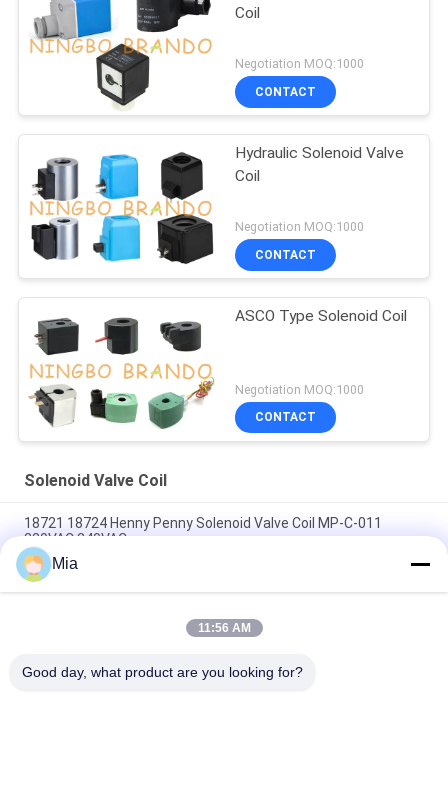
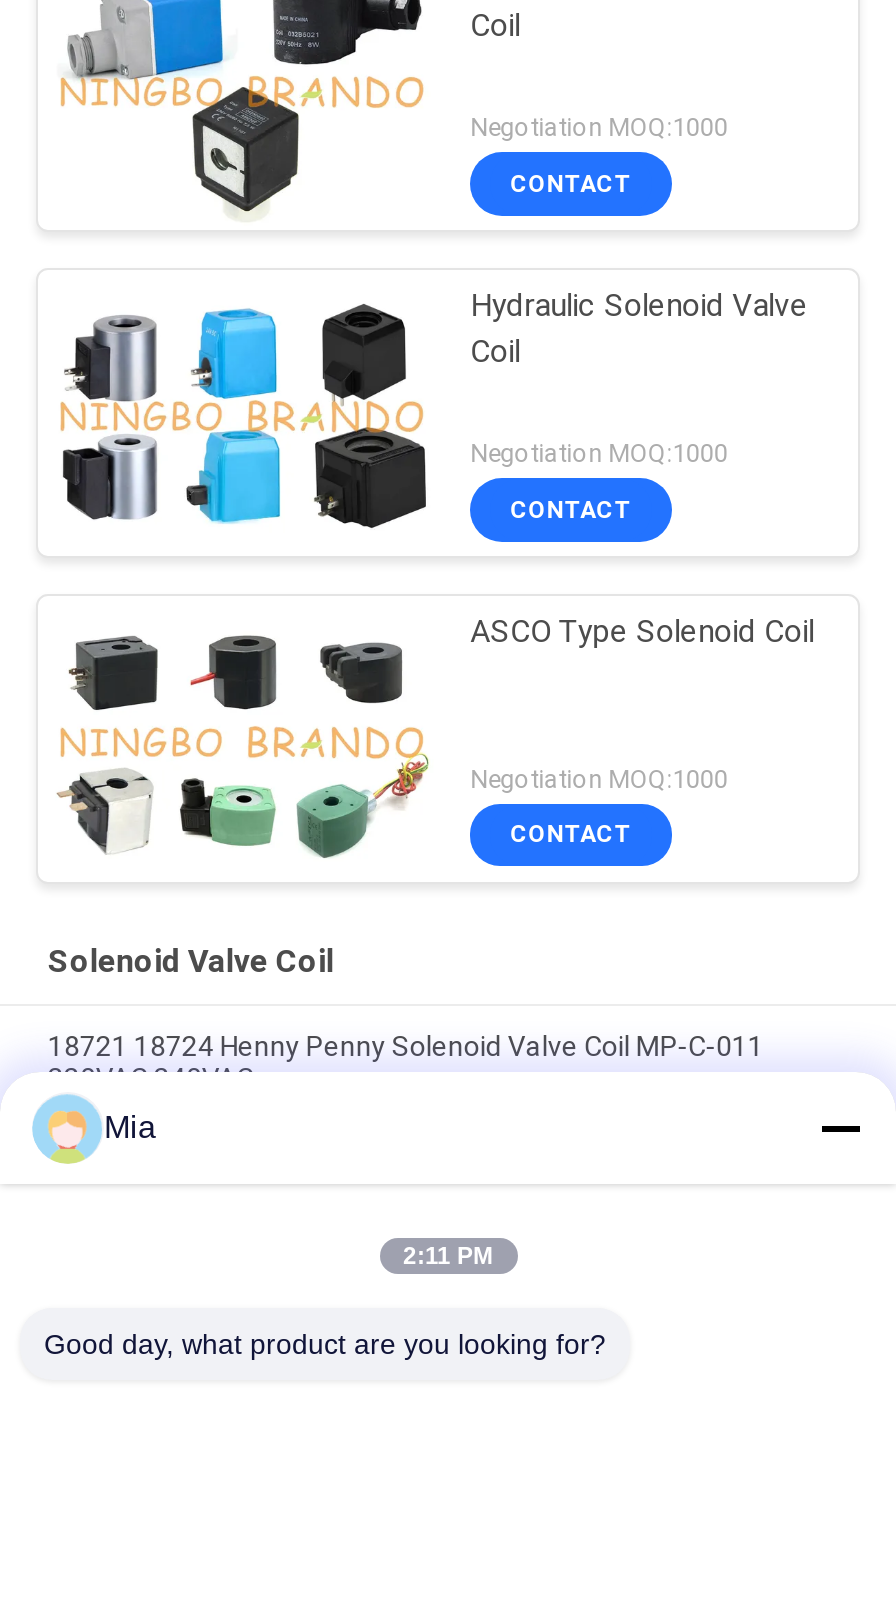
[197,621,250,635] 11:56 AM -> [403,1242,493,1270] 2:11 PM

